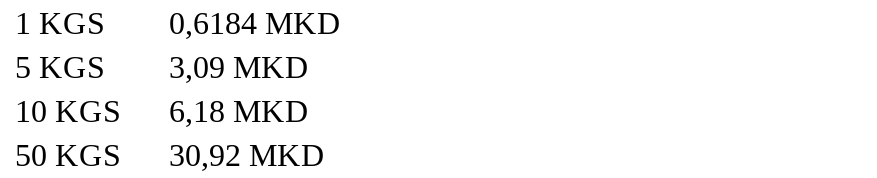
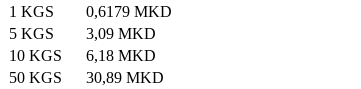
[15,6,341,40] 1 KGS 0,6184 MKD -> [9,3,172,20] 1 KGS 0,6179 MKD
[15,138,325,172] 50 KGS 30,92 MKD -> [9,69,164,86] 50 KGS 30,89 MKD

